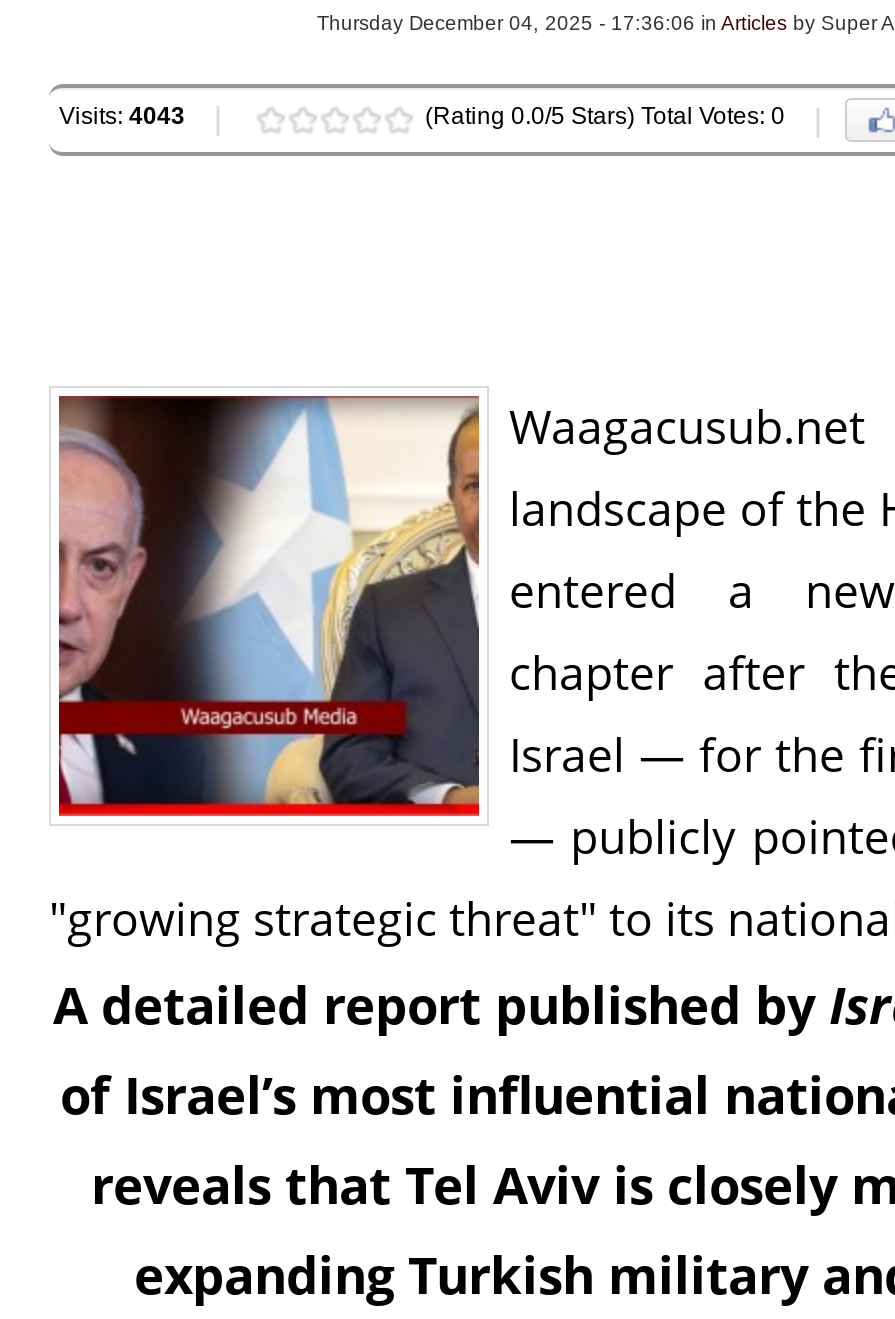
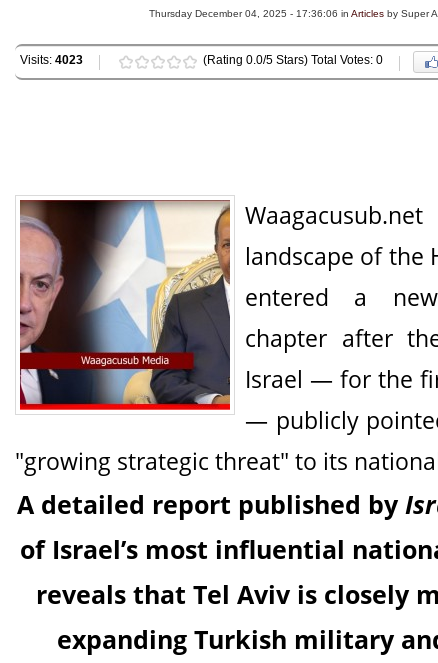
[59,102,185,130] Visits: 4043 -> [20,53,83,67] Visits: 4023

